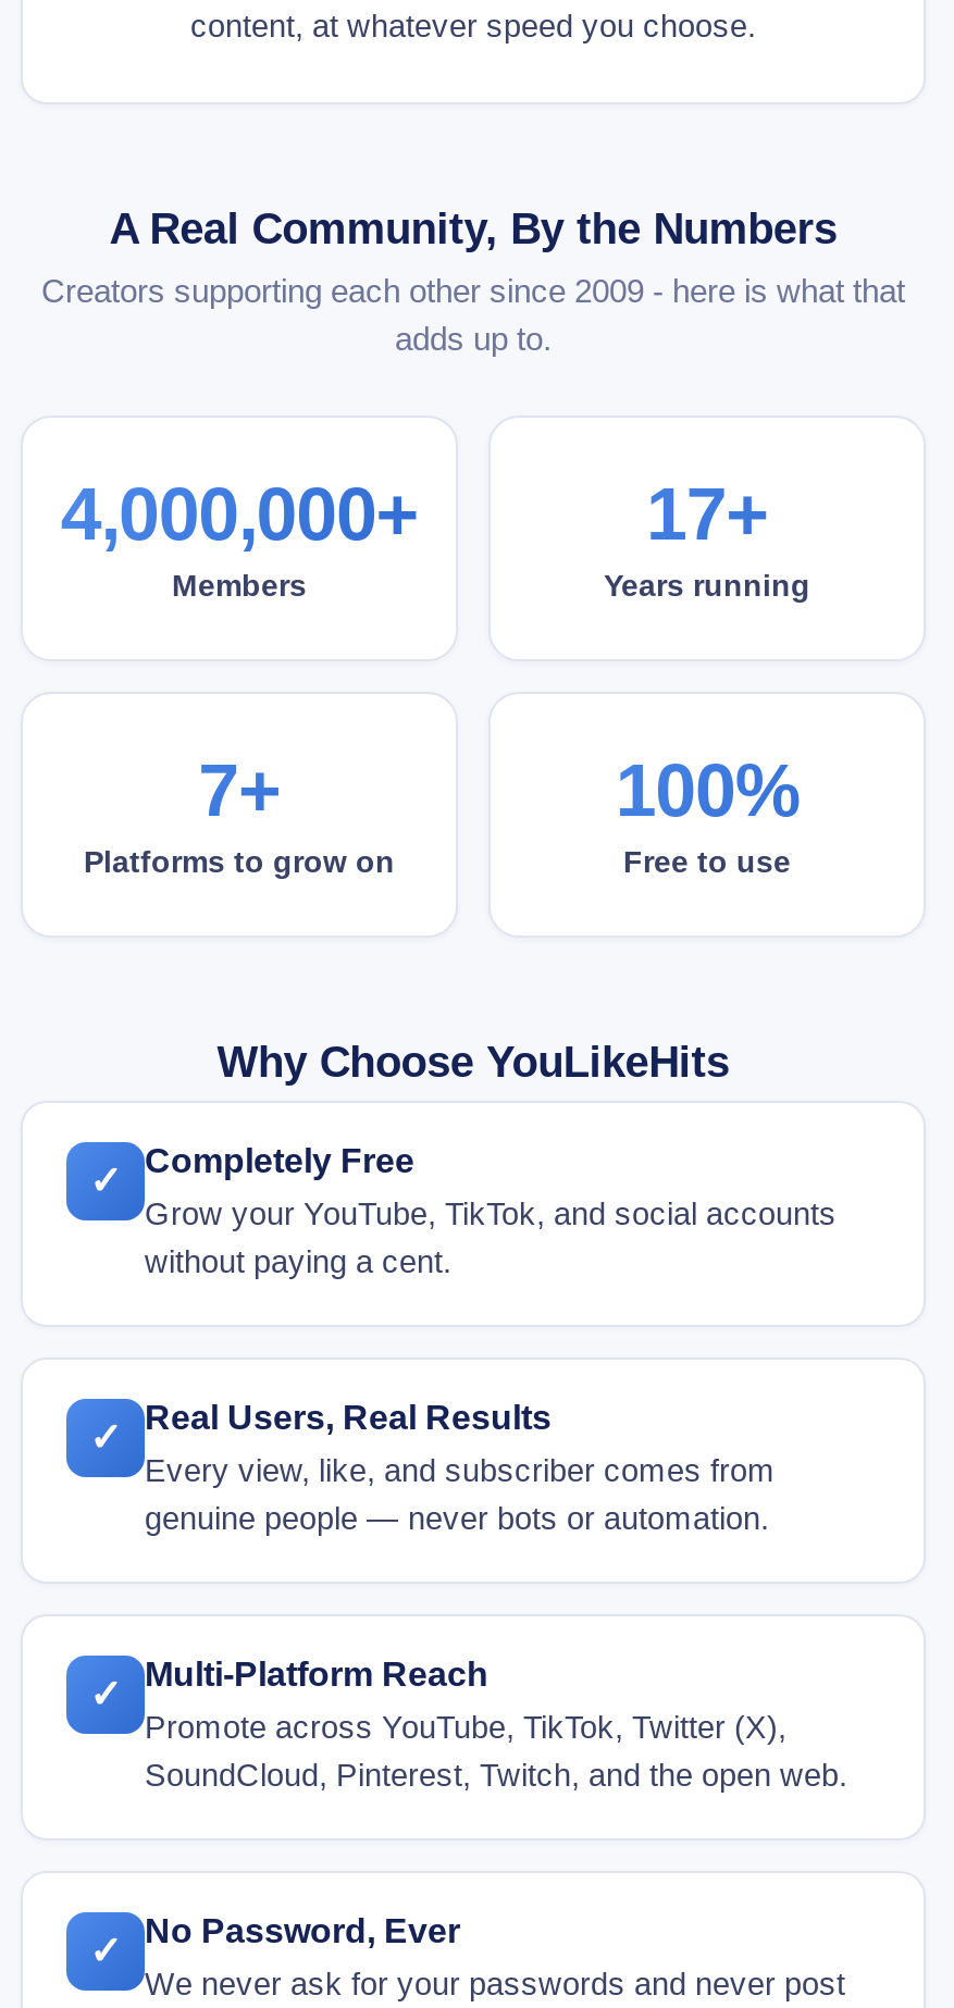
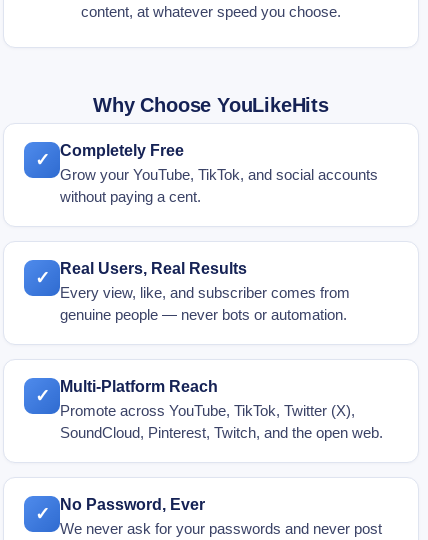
[41,204,905,603] A Real Community, By the Numbers | Creators supporting each other since 2009 - here is what that | adds up to. | 4,000,000+ | Members -> none
[84,472,810,879] 17+ | Years running | 7+ | Platforms to grow on -> none
[615,748,799,879] 100% | Free to use -> none

